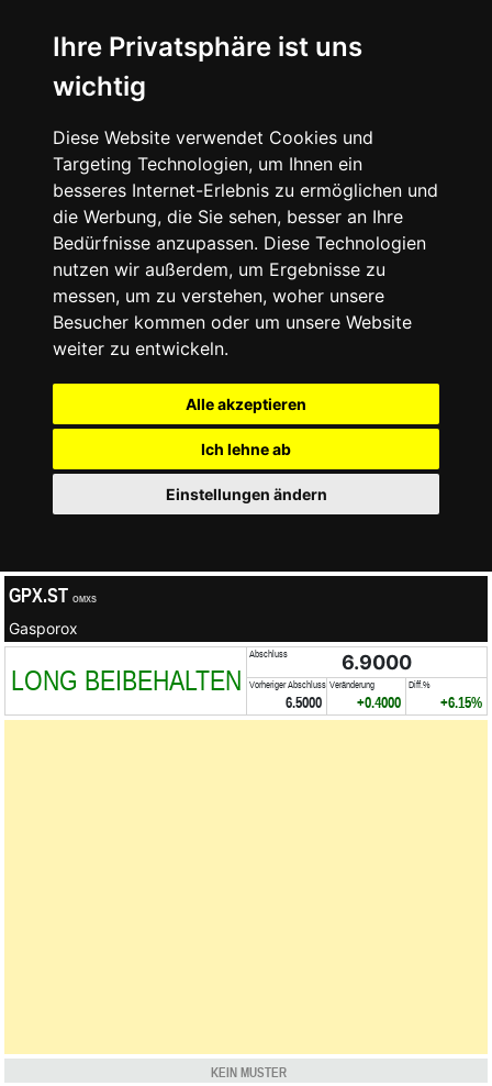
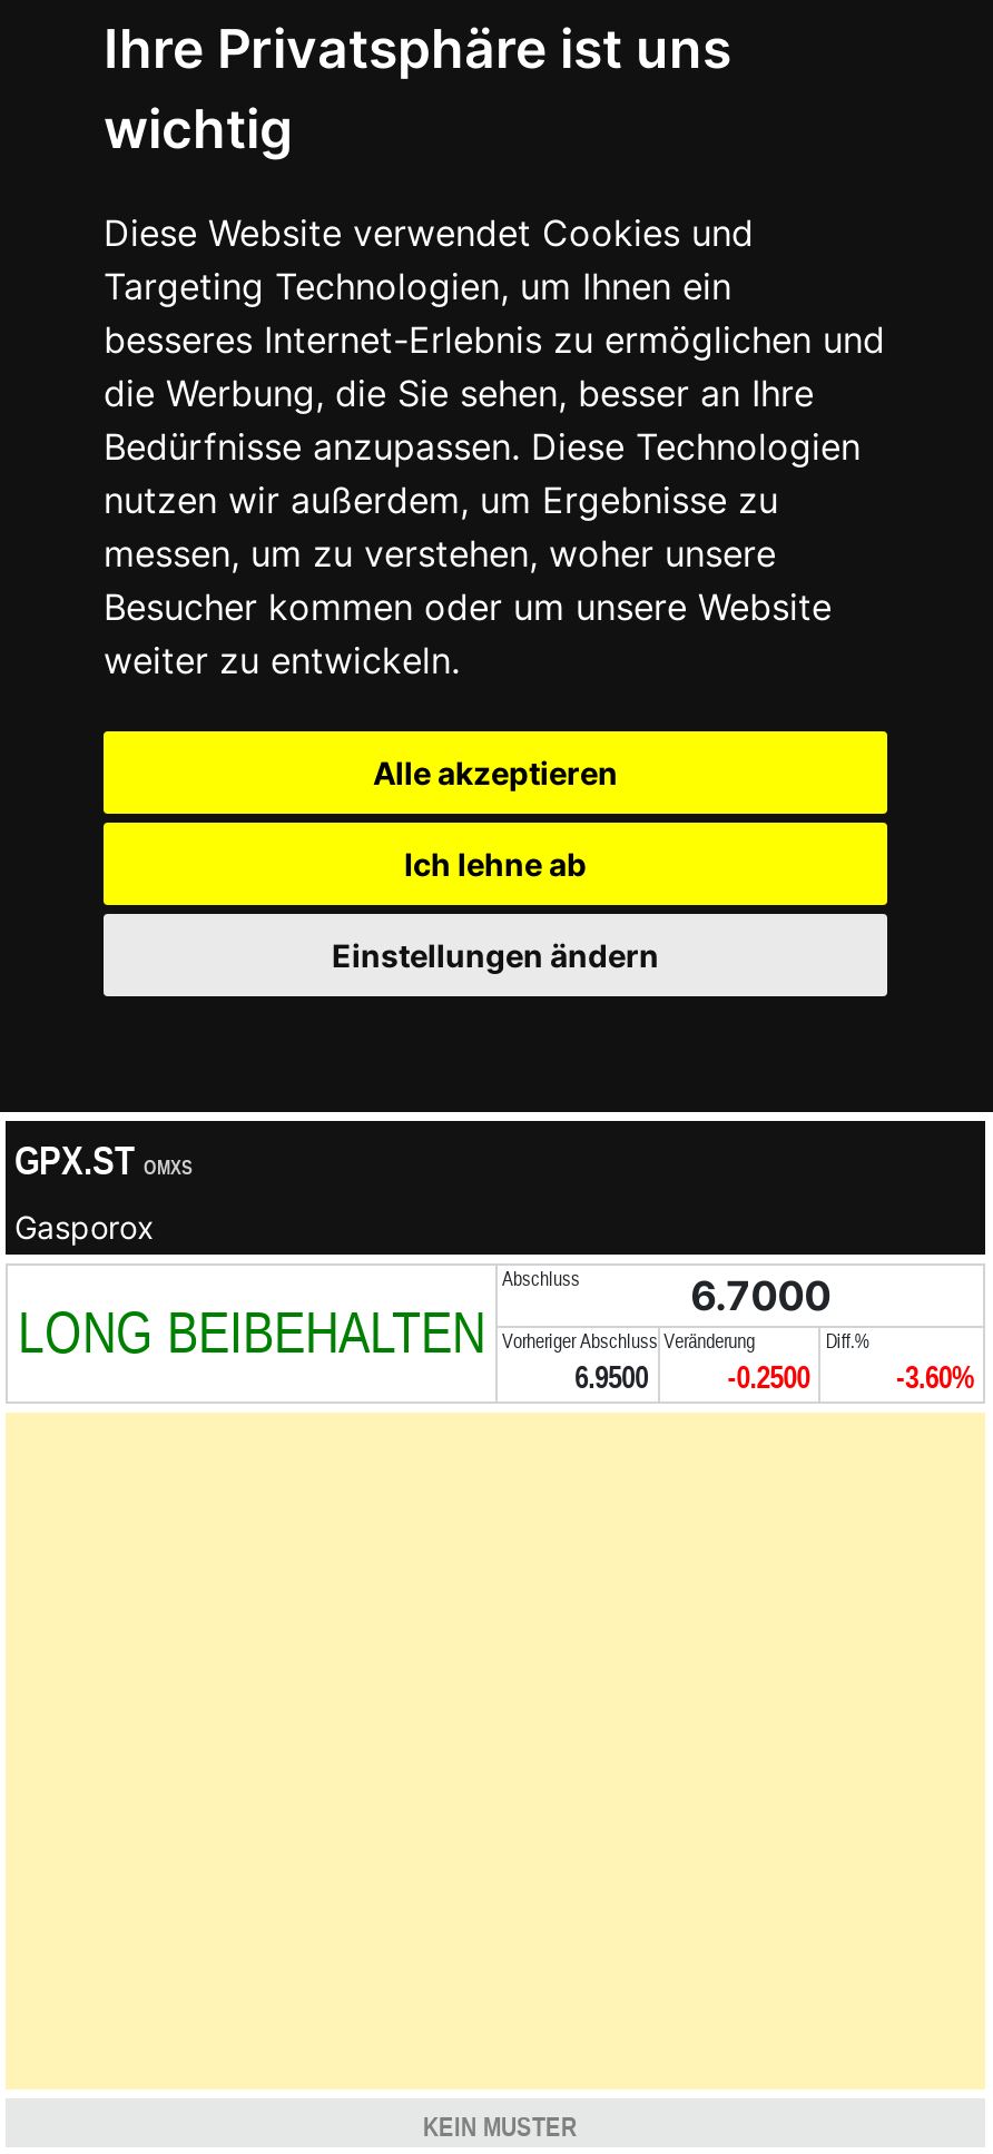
[342,651,412,674] 6.9000 -> [690,1272,831,1319] 6.7000
[285,694,321,711] 6.5000 -> [575,1359,648,1395] 6.9500
[357,694,401,711] +0.4000 -> [728,1359,810,1395] -0.2500
[440,694,482,711] +6.15% -> [896,1359,974,1395] -3.60%

